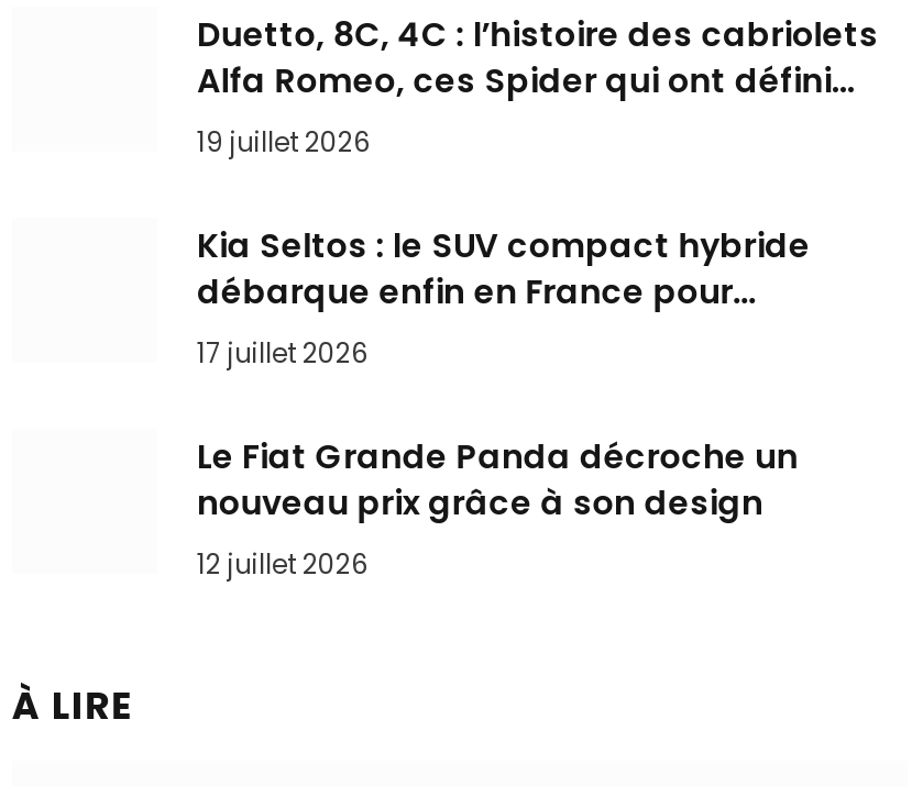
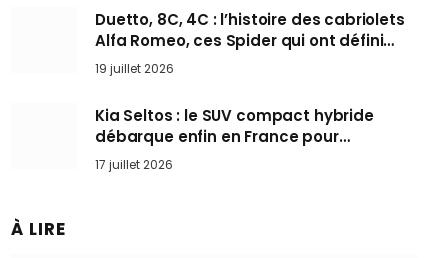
[197,433,798,583] Le Fiat Grande Panda décroche un | nouveau prix grâce à son design | 12 juillet 2026 -> none

